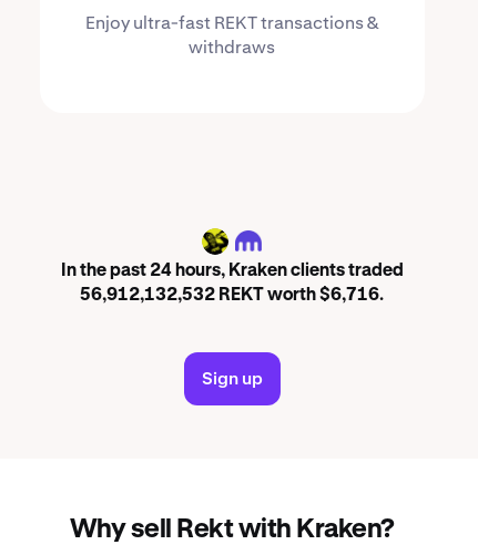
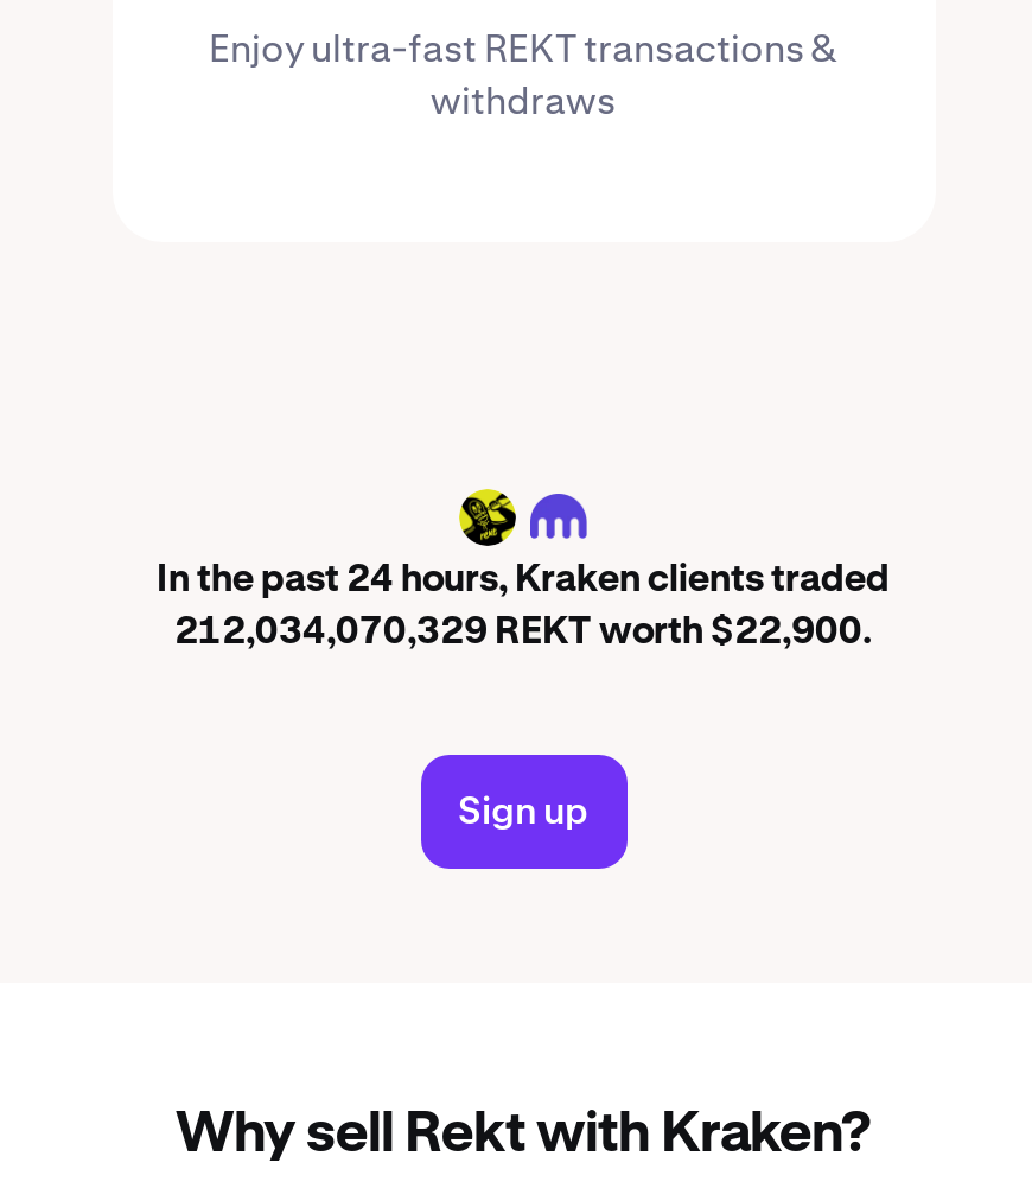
[80,287,384,305] 56,912,132,532 REKT worth $6,716. -> [174,615,872,653] 212,034,070,329 REKT worth $22,900.

